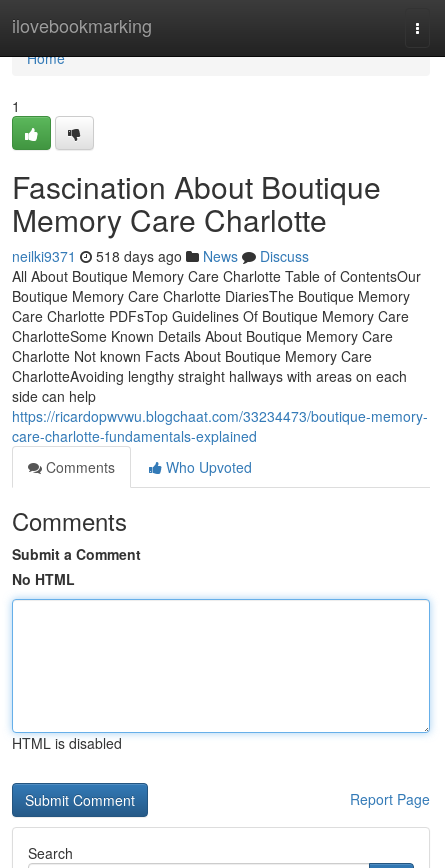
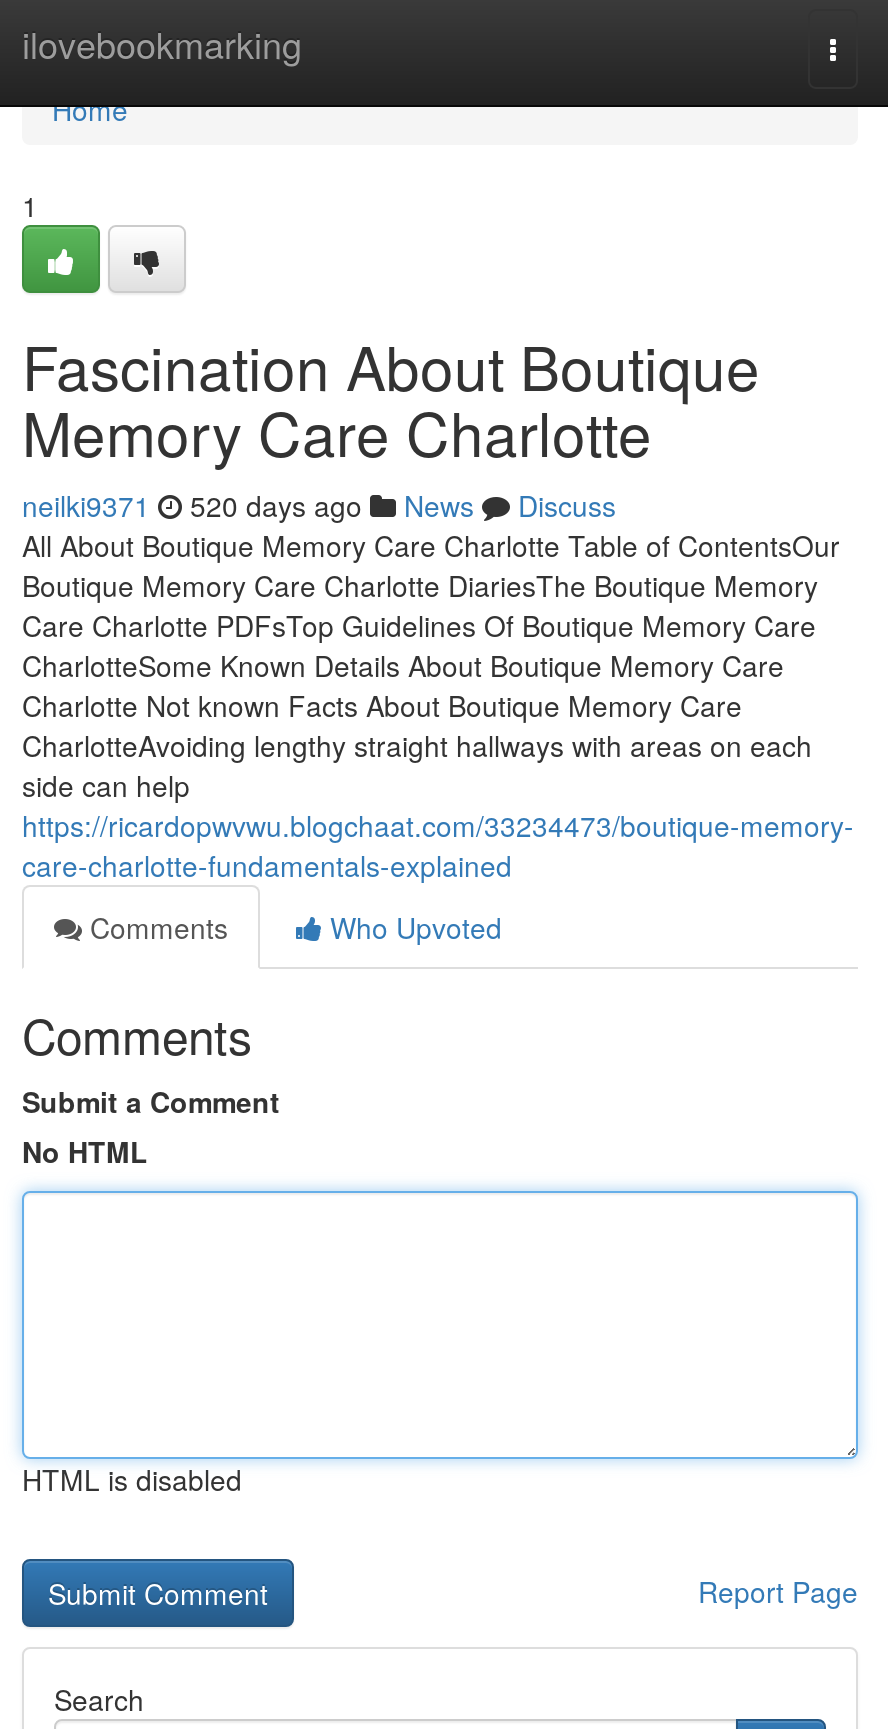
[12,246,309,266] neilki9371 518 days ago News Discuss -> [22,485,616,525] neilki9371 520 days ago News Discuss

